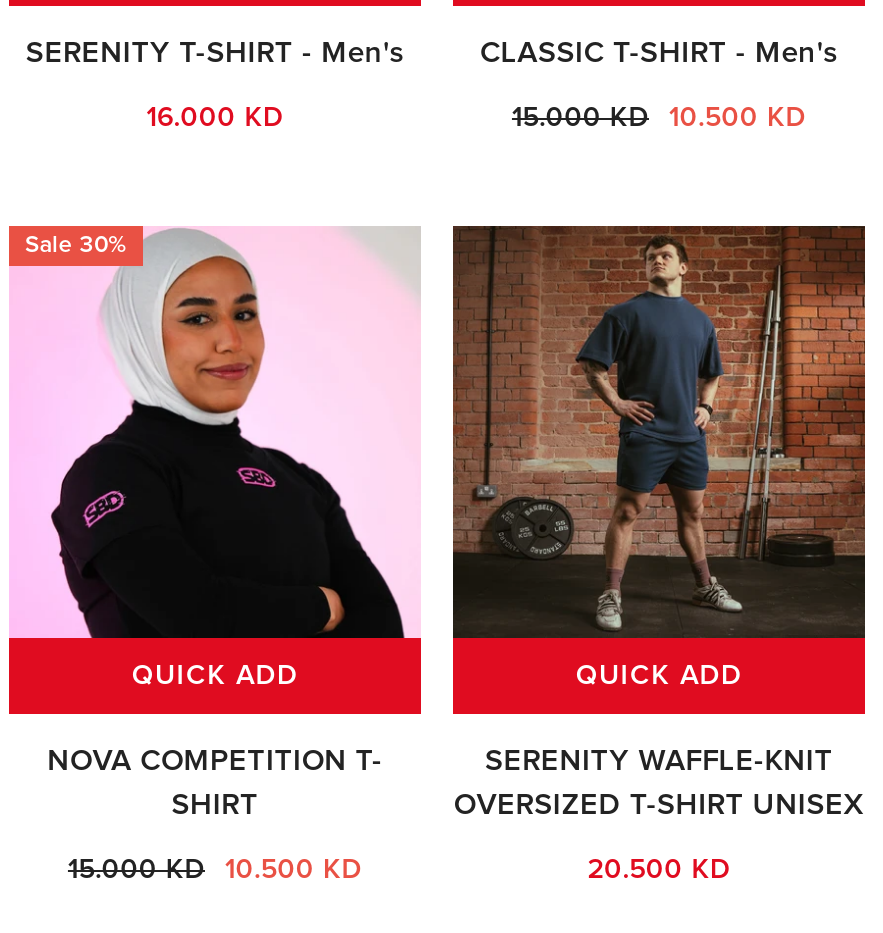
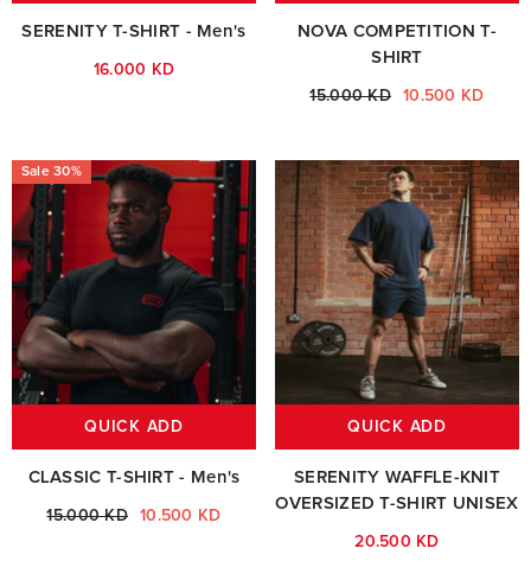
moved [480,38,838,68] -> [28,469,240,486]: CLASSIC T-SHIRT - Men's
[9,226,421,640] [image] -> [11,159,257,406] [image]
moved [47,746,383,820] -> [298,23,496,66]: NOVA COMPETITION T- | SHIRT

